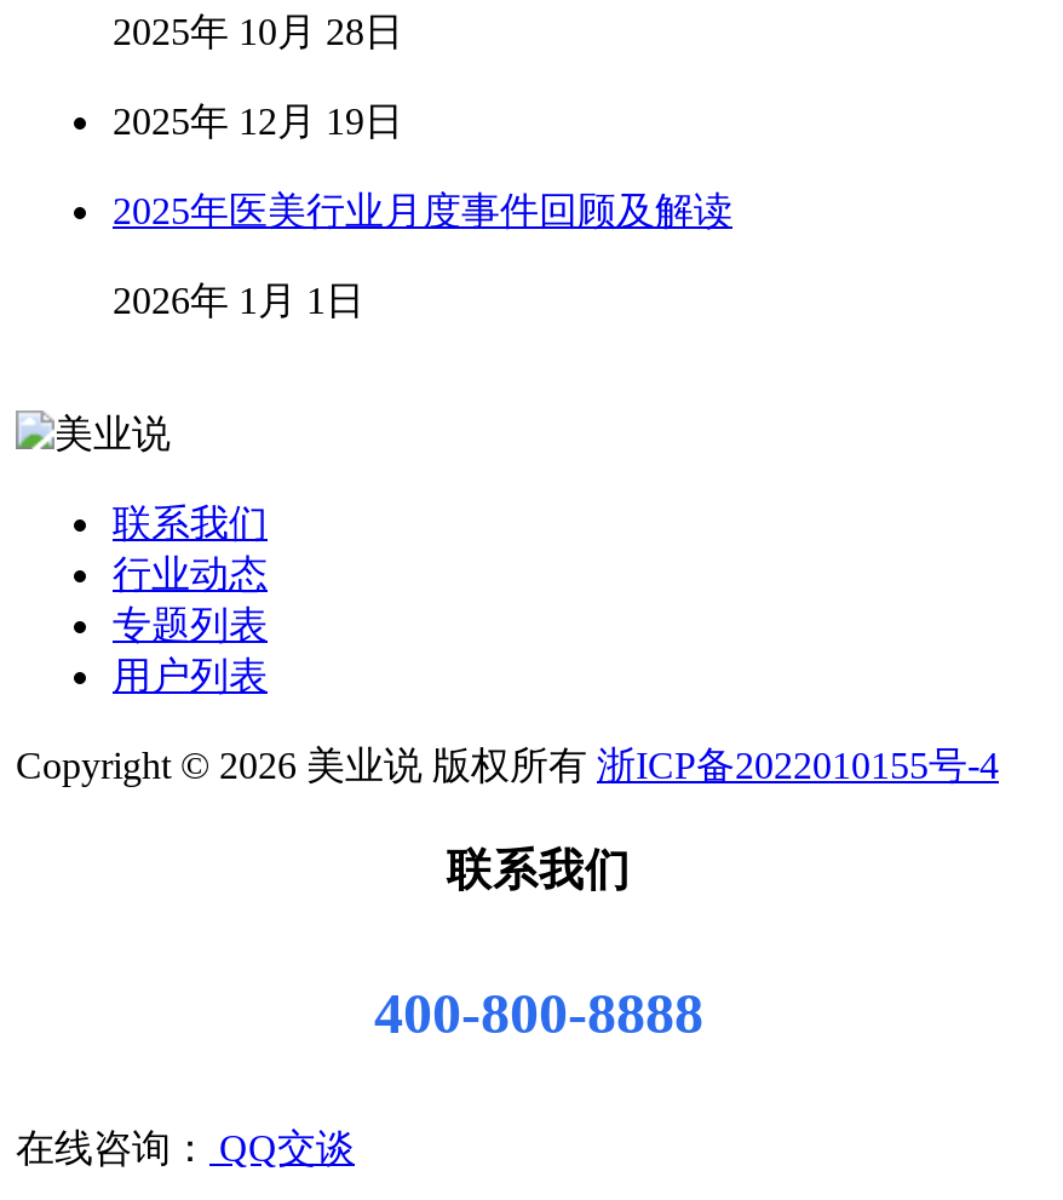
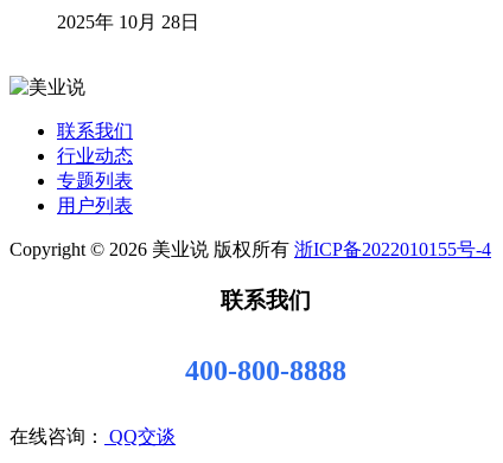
[113,101,732,321] 2025年 12月 19日 | 2025年医美行业月度事件回顾及解读 | 2026年 1月 1日 -> none

